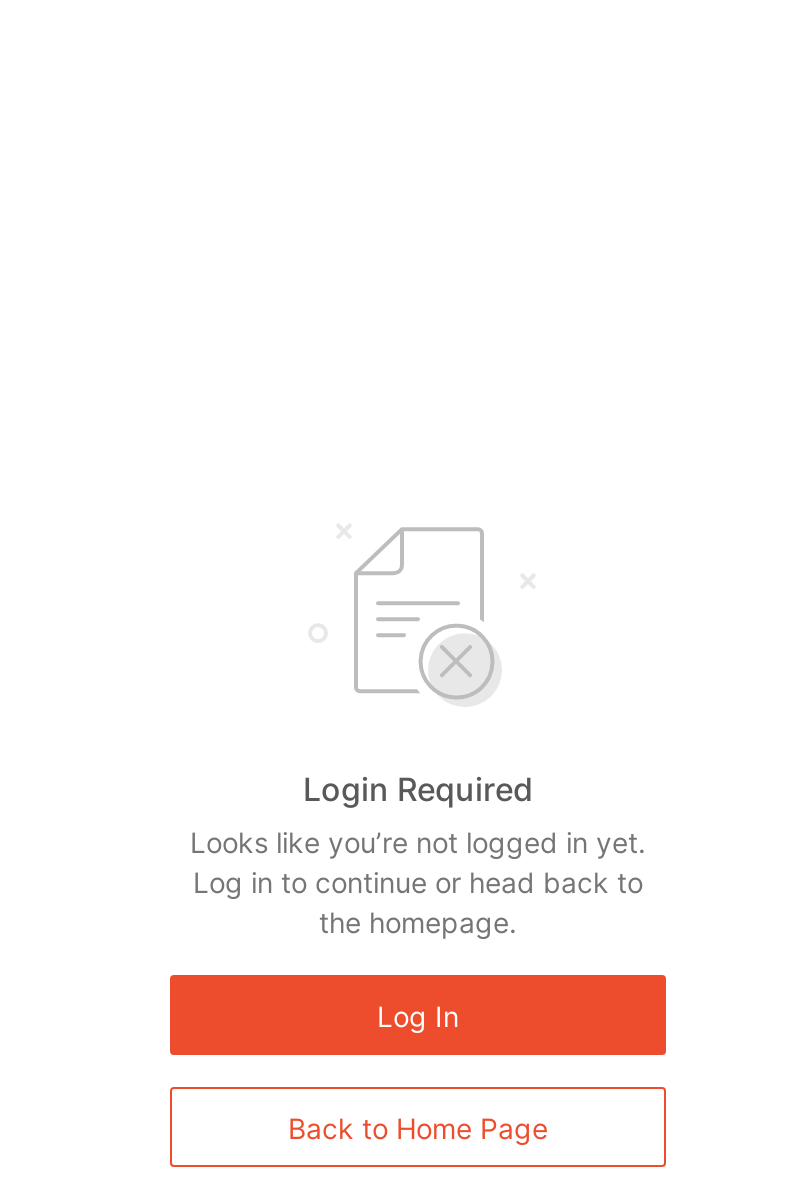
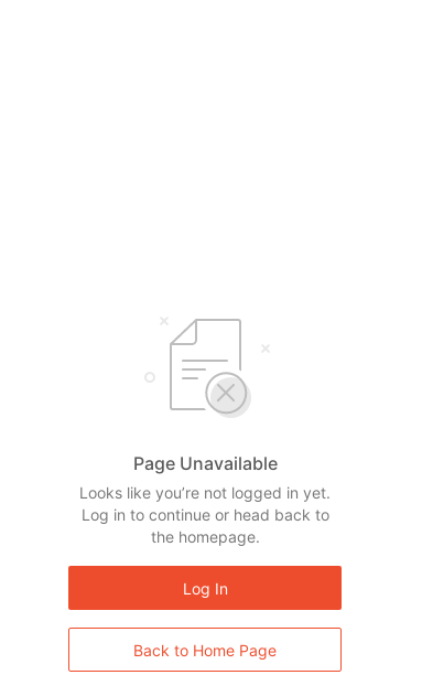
[303,769,533,809] Login Required -> [133,452,277,474] Page Unavailable

